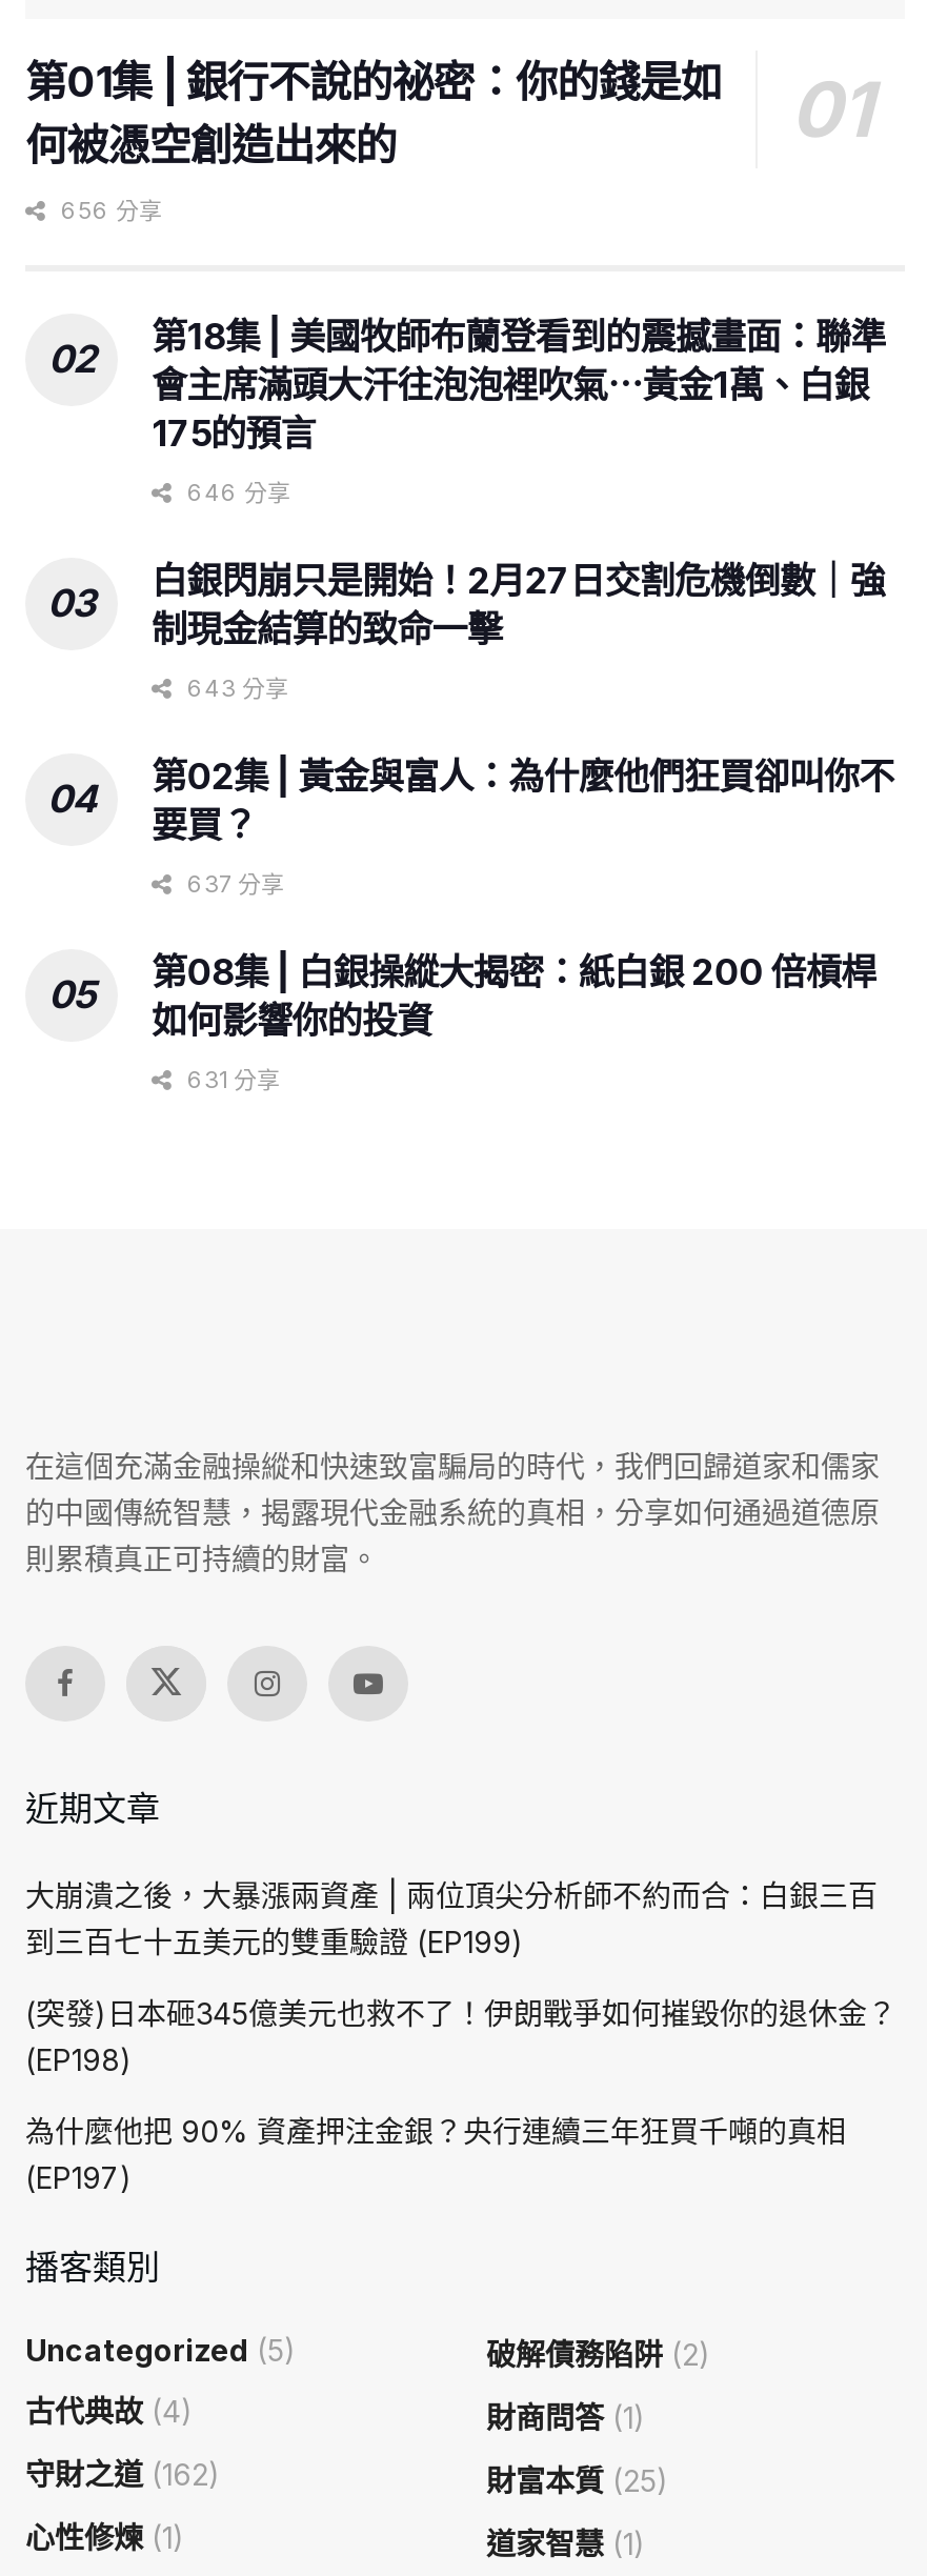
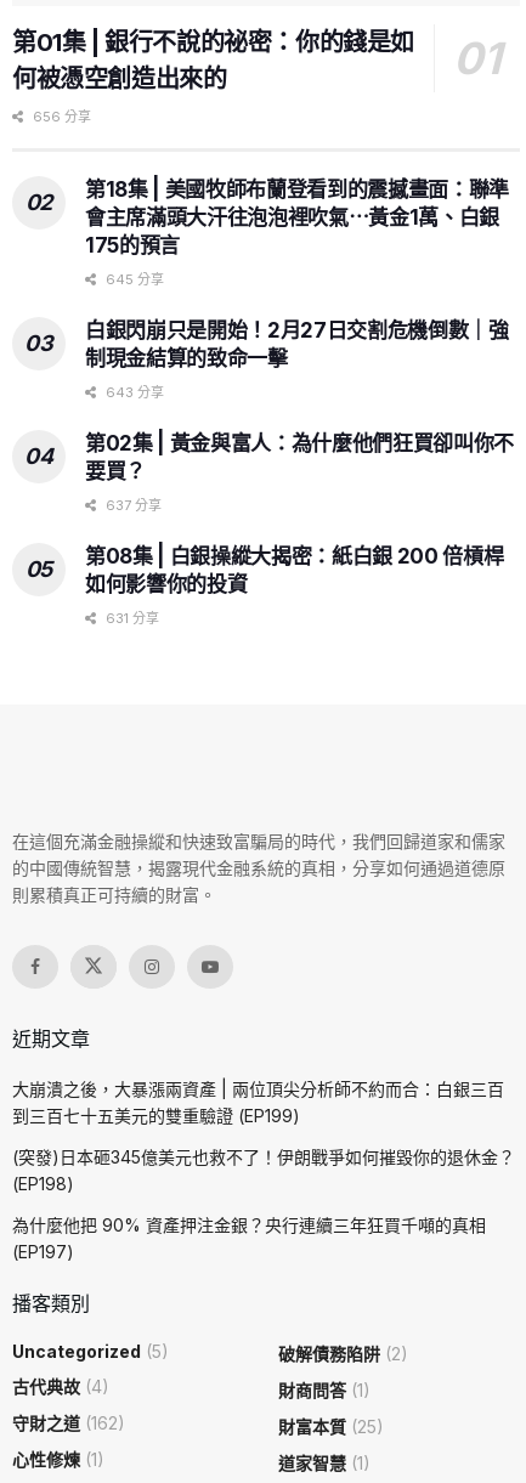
[181,479,290,508] 646 分享 -> [102,271,164,288] 645 分享

